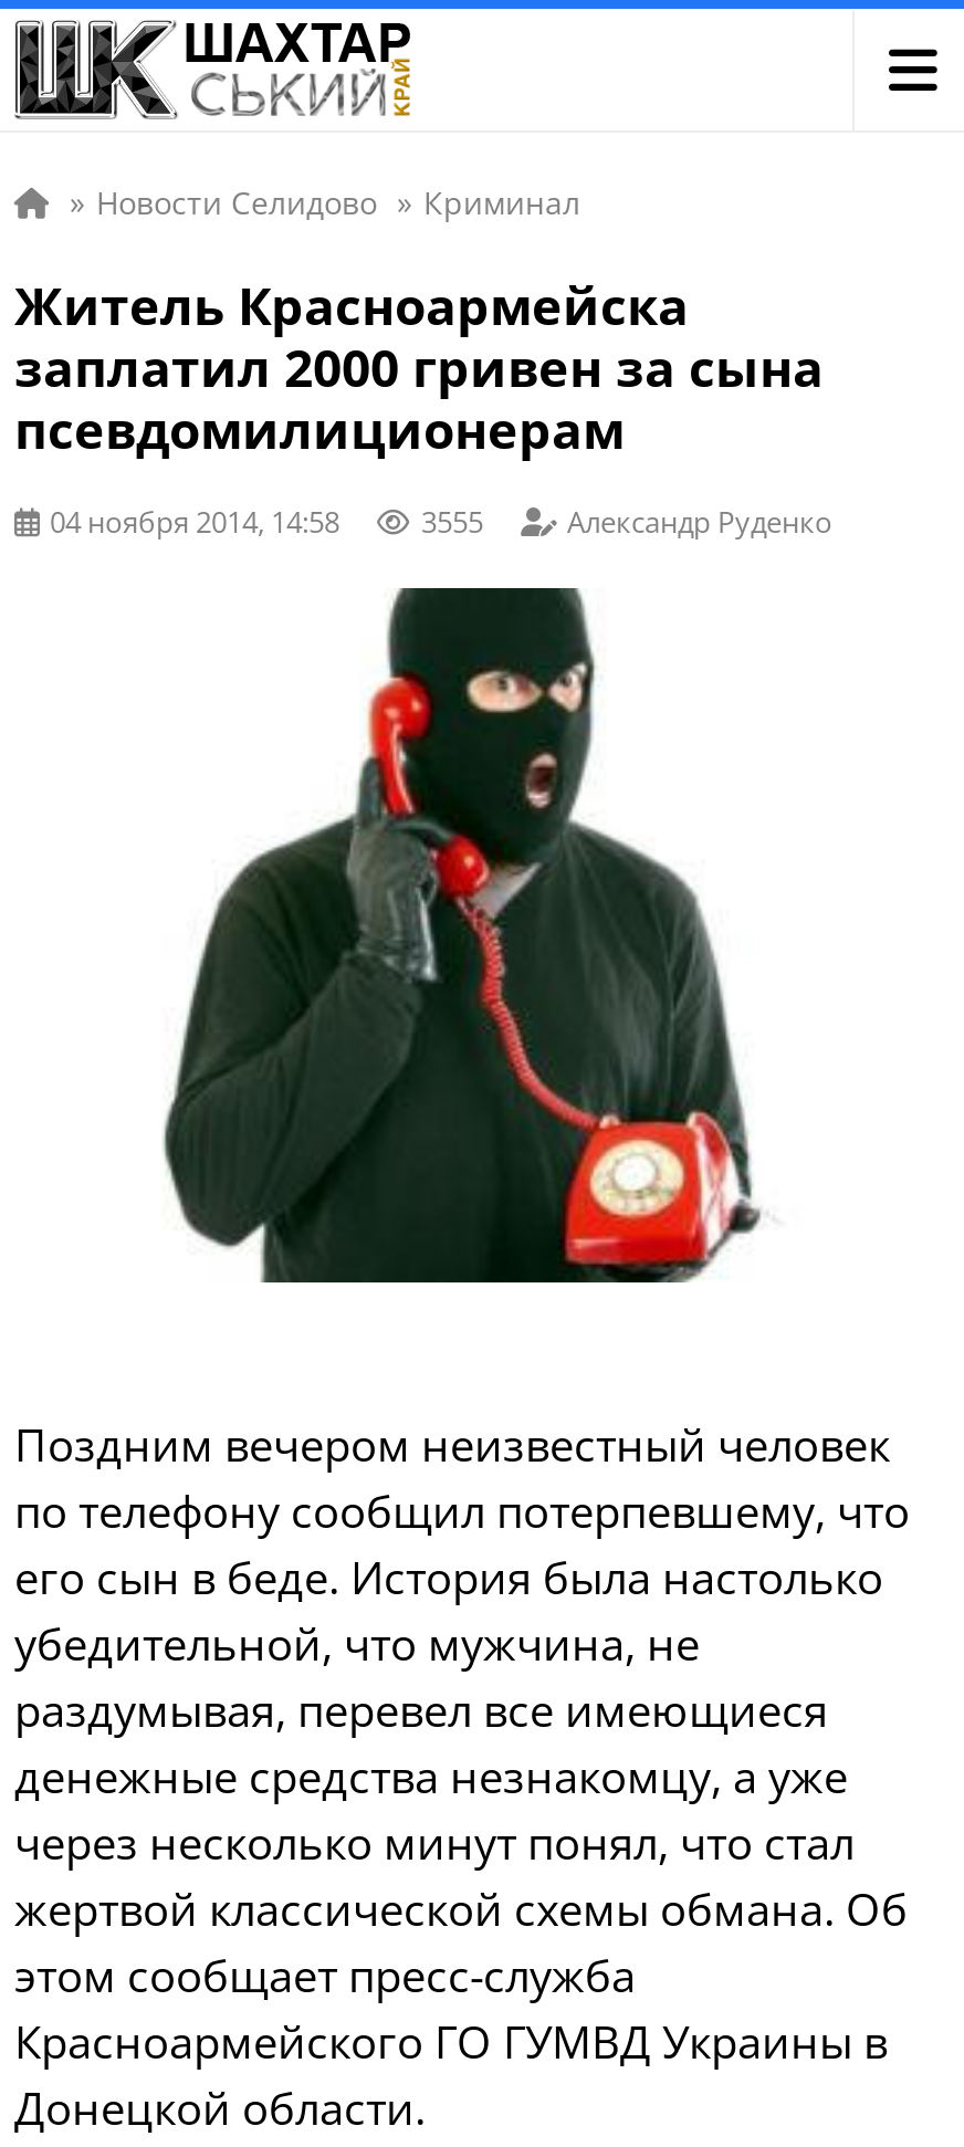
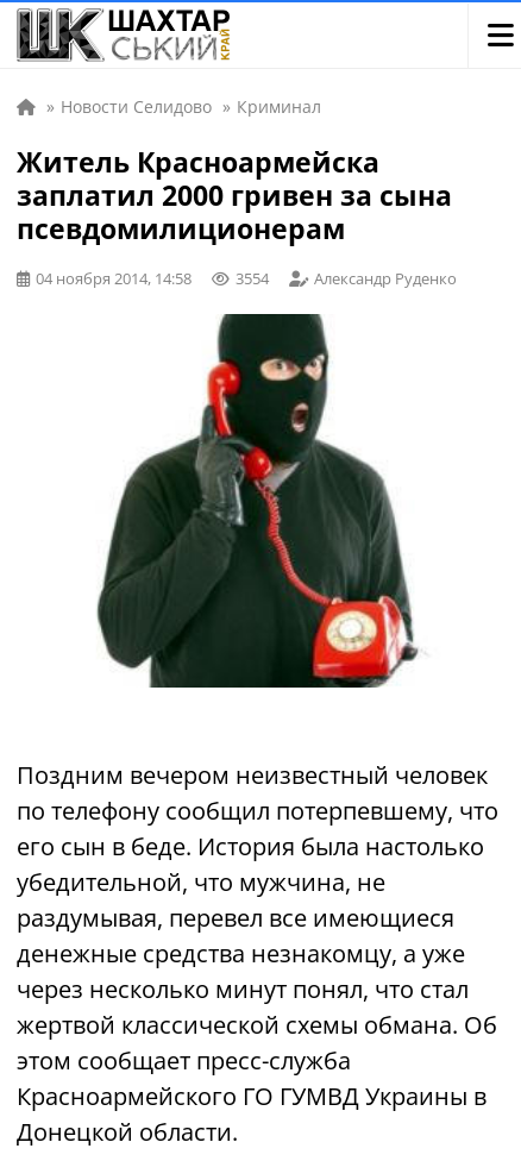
[421,502,483,542] 3555 -> [236,268,269,289] 3554

